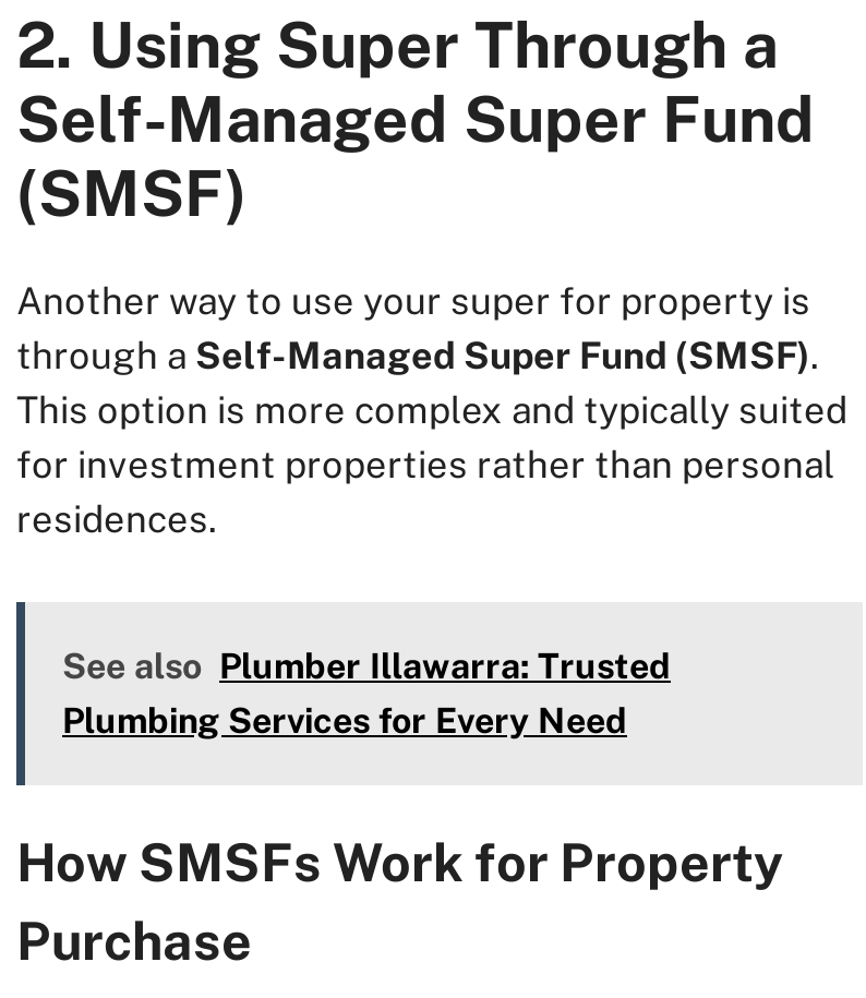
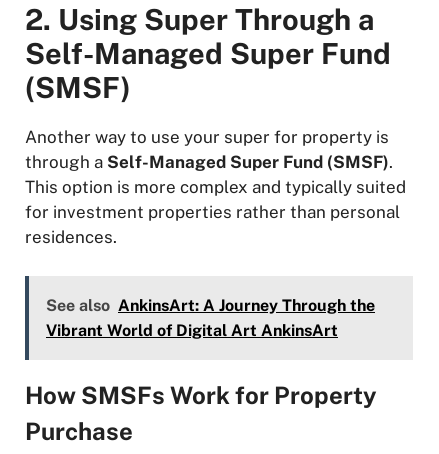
[62,645,671,741] See also Plumber Illawarra: Trusted | Plumbing Services for Every Need -> [46,296,375,340] See also AnkinsArt: A Journey Through the | Vibrant World of Digital Art AnkinsArt

